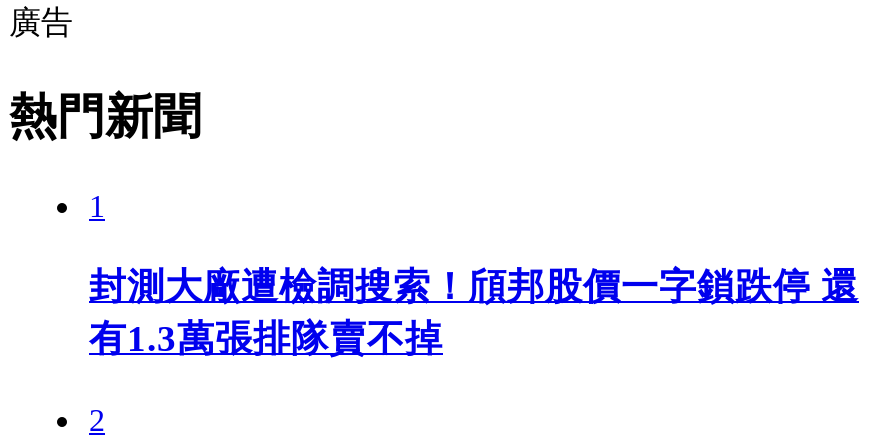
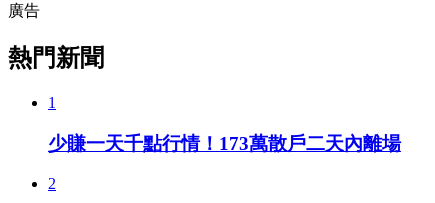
[89,265,859,359] 封測大廠遭檢調搜索！頎邦股價一字鎖跌停 還 | 有1.3萬張排隊賣不掉 -> [48,133,401,154] 少賺一天千點行情！173萬散戶二天內離場

